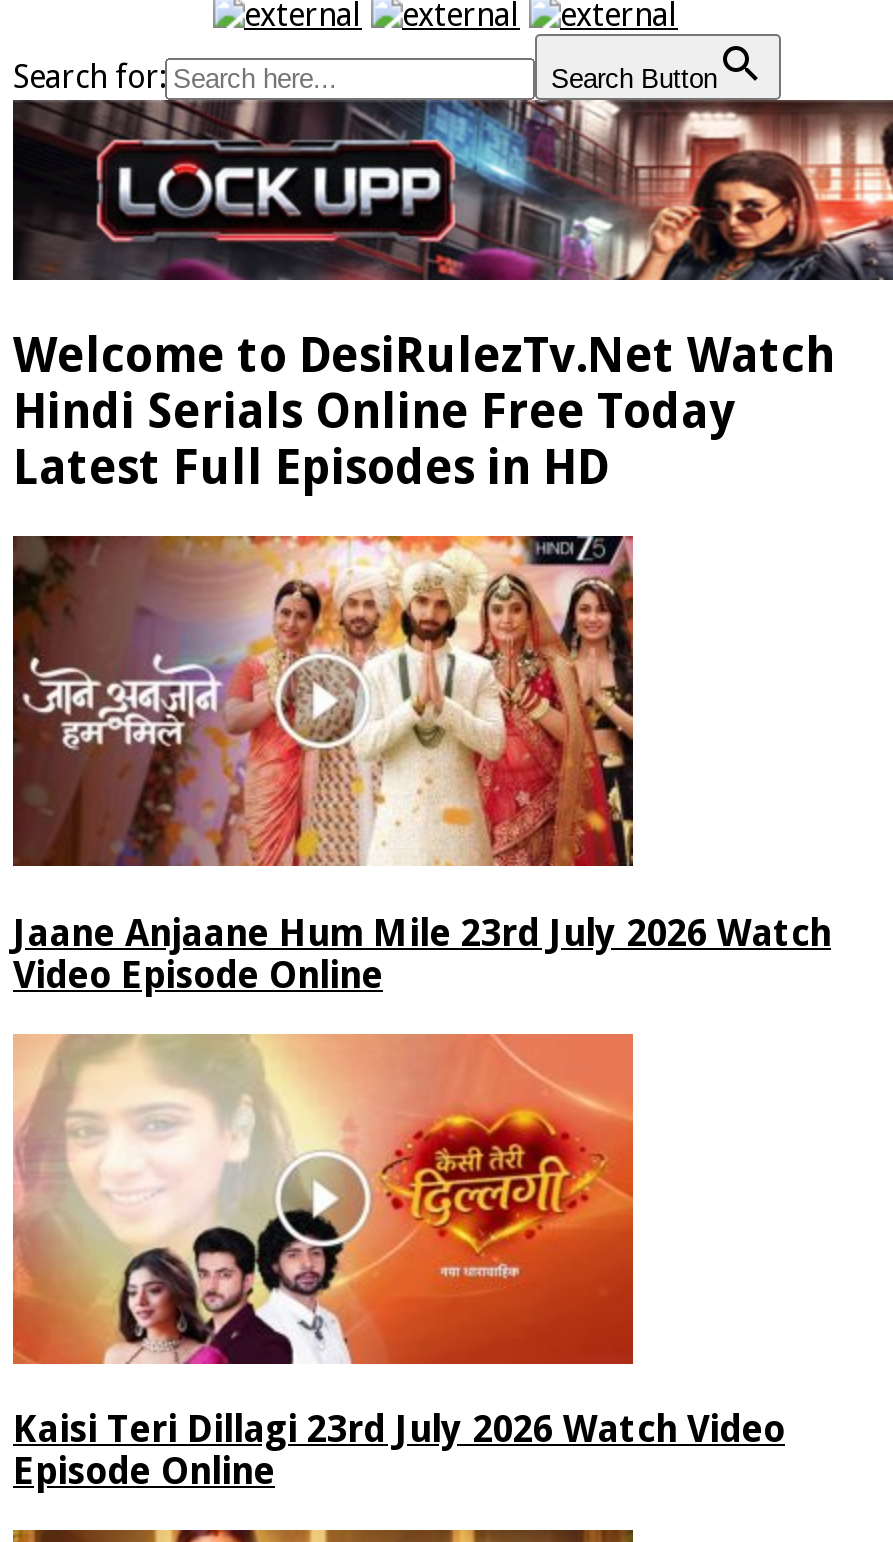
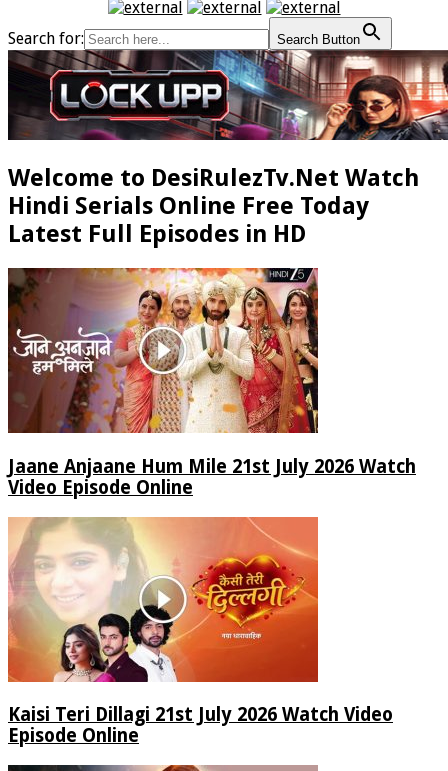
[13,912,831,954] Jaane Anjaane Hum Mile 23rd July 2026 Watch -> [8,456,416,477] Jaane Anjaane Hum Mile 21st July 2026 Watch
[13,1409,785,1451] Kaisi Teri Dillagi 23rd July 2026 Watch Video -> [8,704,393,725] Kaisi Teri Dillagi 21st July 2026 Watch Video

